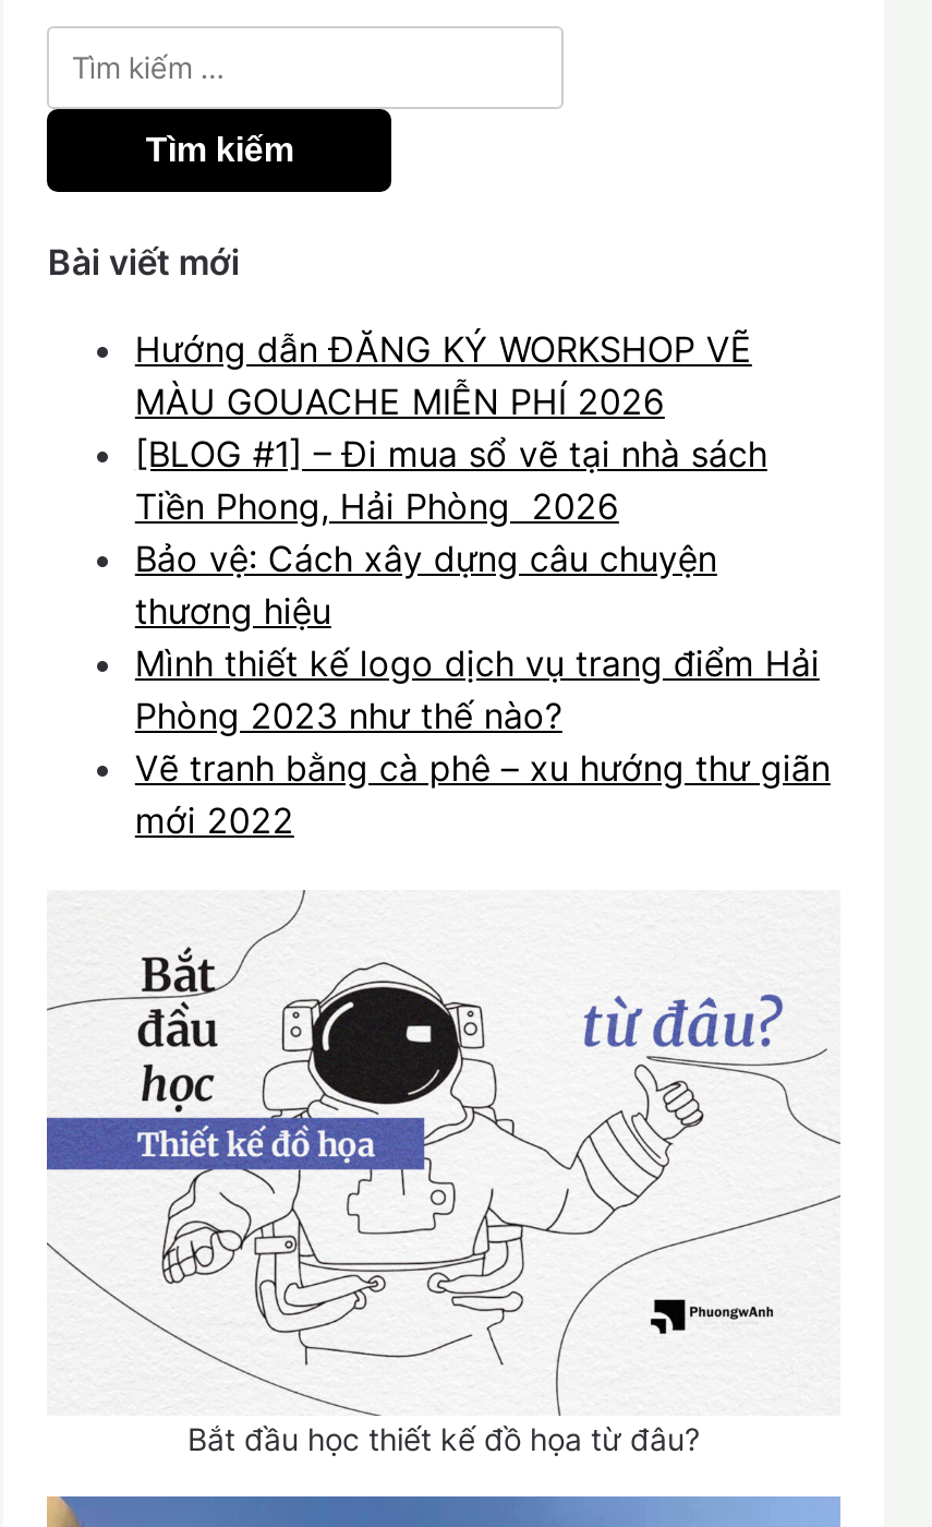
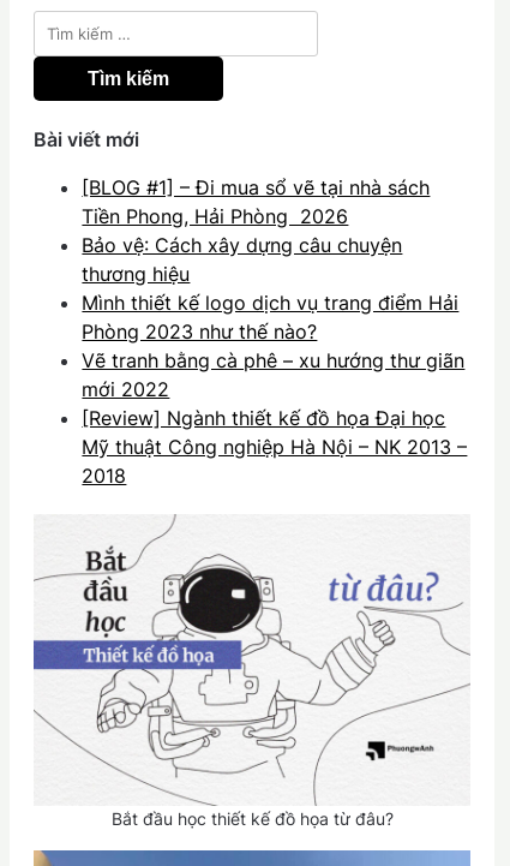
[135,326,752,422] Hướng dẫn ĐĂNG KÝ WORKSHOP VẼ | MÀU GOUACHE MIỄN PHÍ 2026 -> none
moved [135,431,830,841] -> [82,176,465,402]: [BLOG #1] – Đi mua sổ vẽ tại nhà sách | Tiền Phong, Hải Phòng 2026 | Bảo vệ: Cách xây dựng câu chuyện | thương hiệu | Mình thiết kế logo dịch vụ trang điểm Hải | Phòng 2023 như thế nào? | Vẽ tranh bằng cà phê – xu hướng thư giãn | mới 2022
none -> [82,406,467,488] [Review] Ngành thiết kế đồ họa Đại học | Mỹ thuật Công nghiệp Hà Nội – NK 2013 – | 2018

